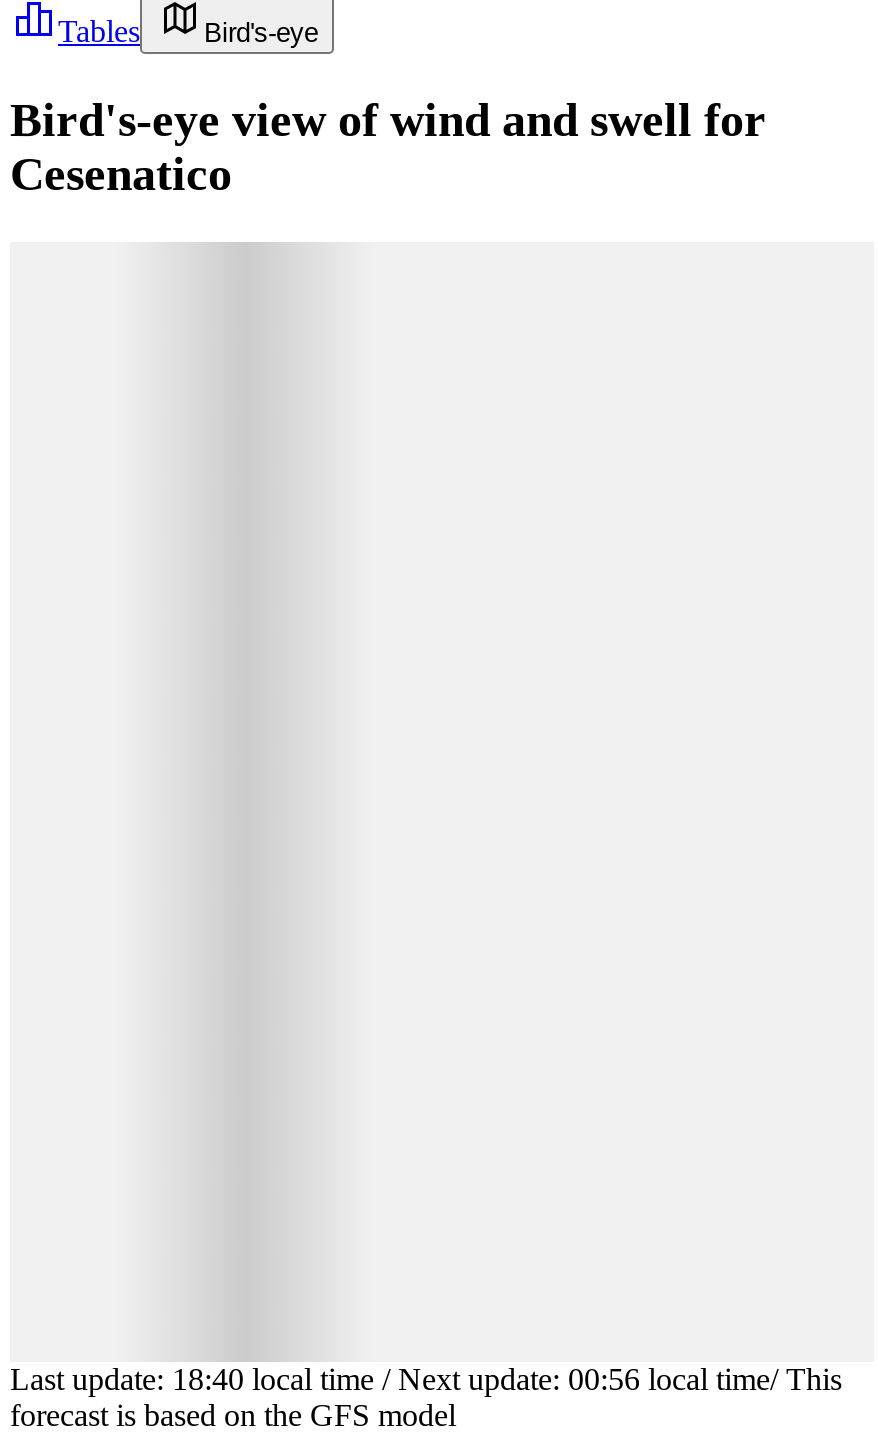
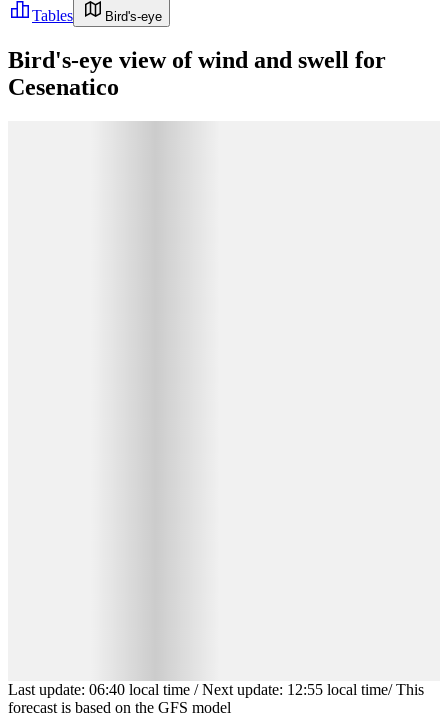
[10,1361,842,1395] Last update: 18:40 local time / Next update: 00:56 local time/ This -> [8,680,424,697] Last update: 06:40 local time / Next update: 12:55 local time/ This

